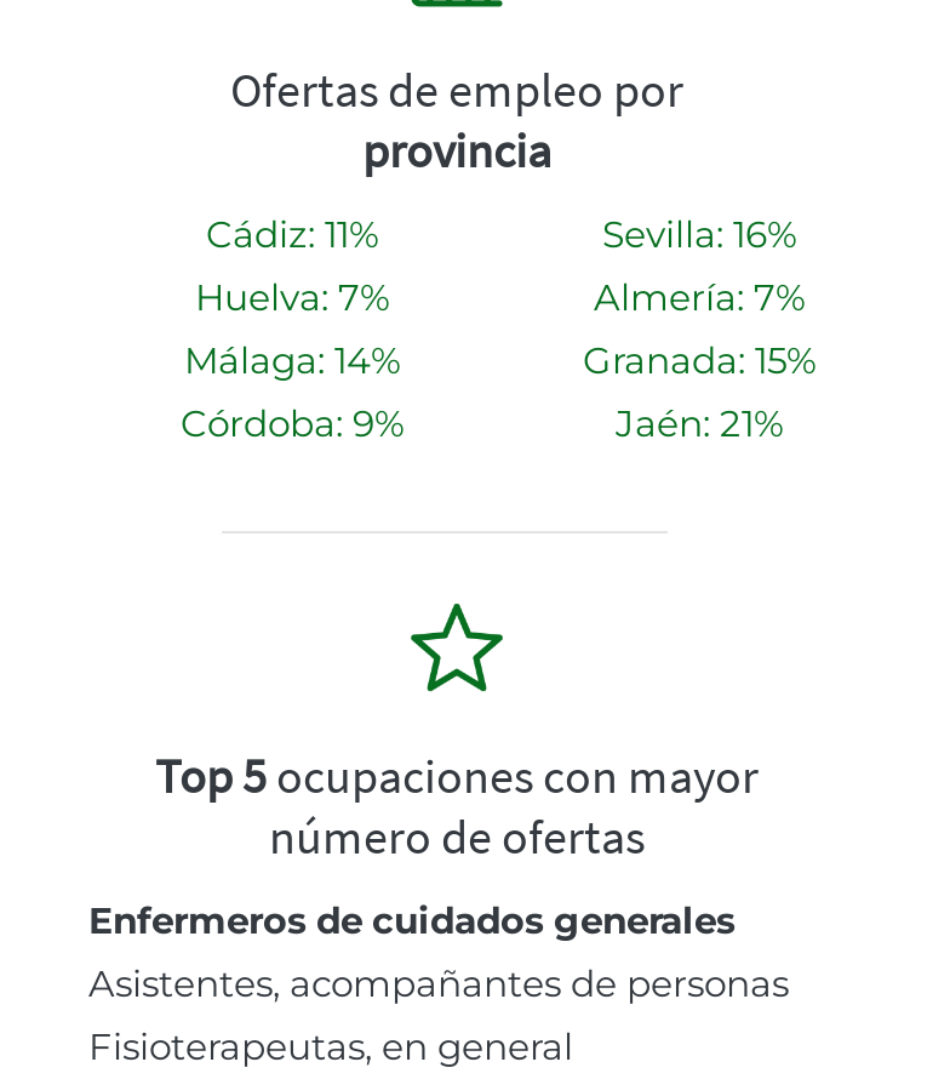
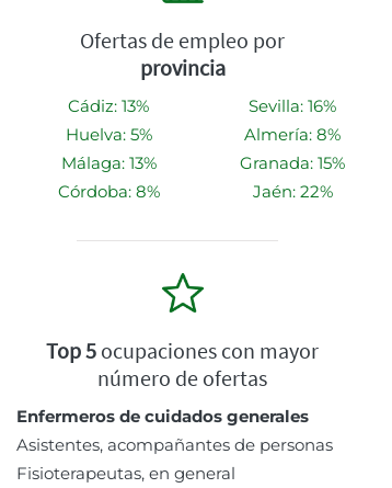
[206,211,378,258] Cádiz: 11% -> [68,96,149,116] Cádiz: 13%
[195,274,389,321] Huelva: 7% -> [65,124,152,145] Huelva: 5%
[594,274,805,321] Almería: 7% -> [244,124,341,145] Almería: 8%
[184,338,400,384] Málaga: 14% -> [61,153,156,173] Málaga: 13%
[181,401,404,447] Córdoba: 9% -> [57,181,159,202] Córdoba: 8%
[616,401,783,447] Jaén: 21% -> [252,181,332,202] Jaén: 22%

